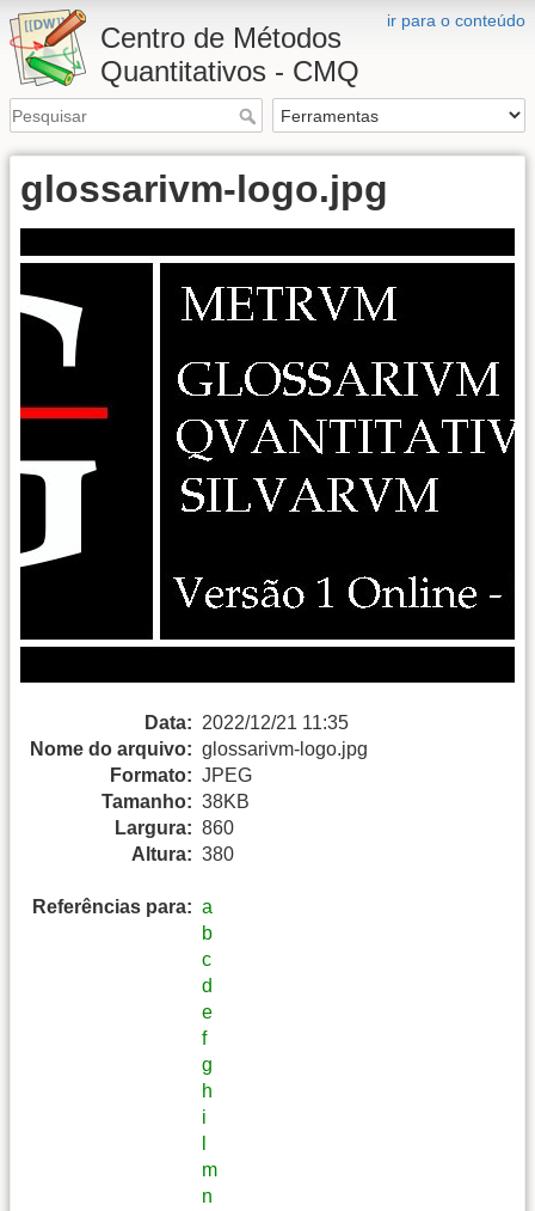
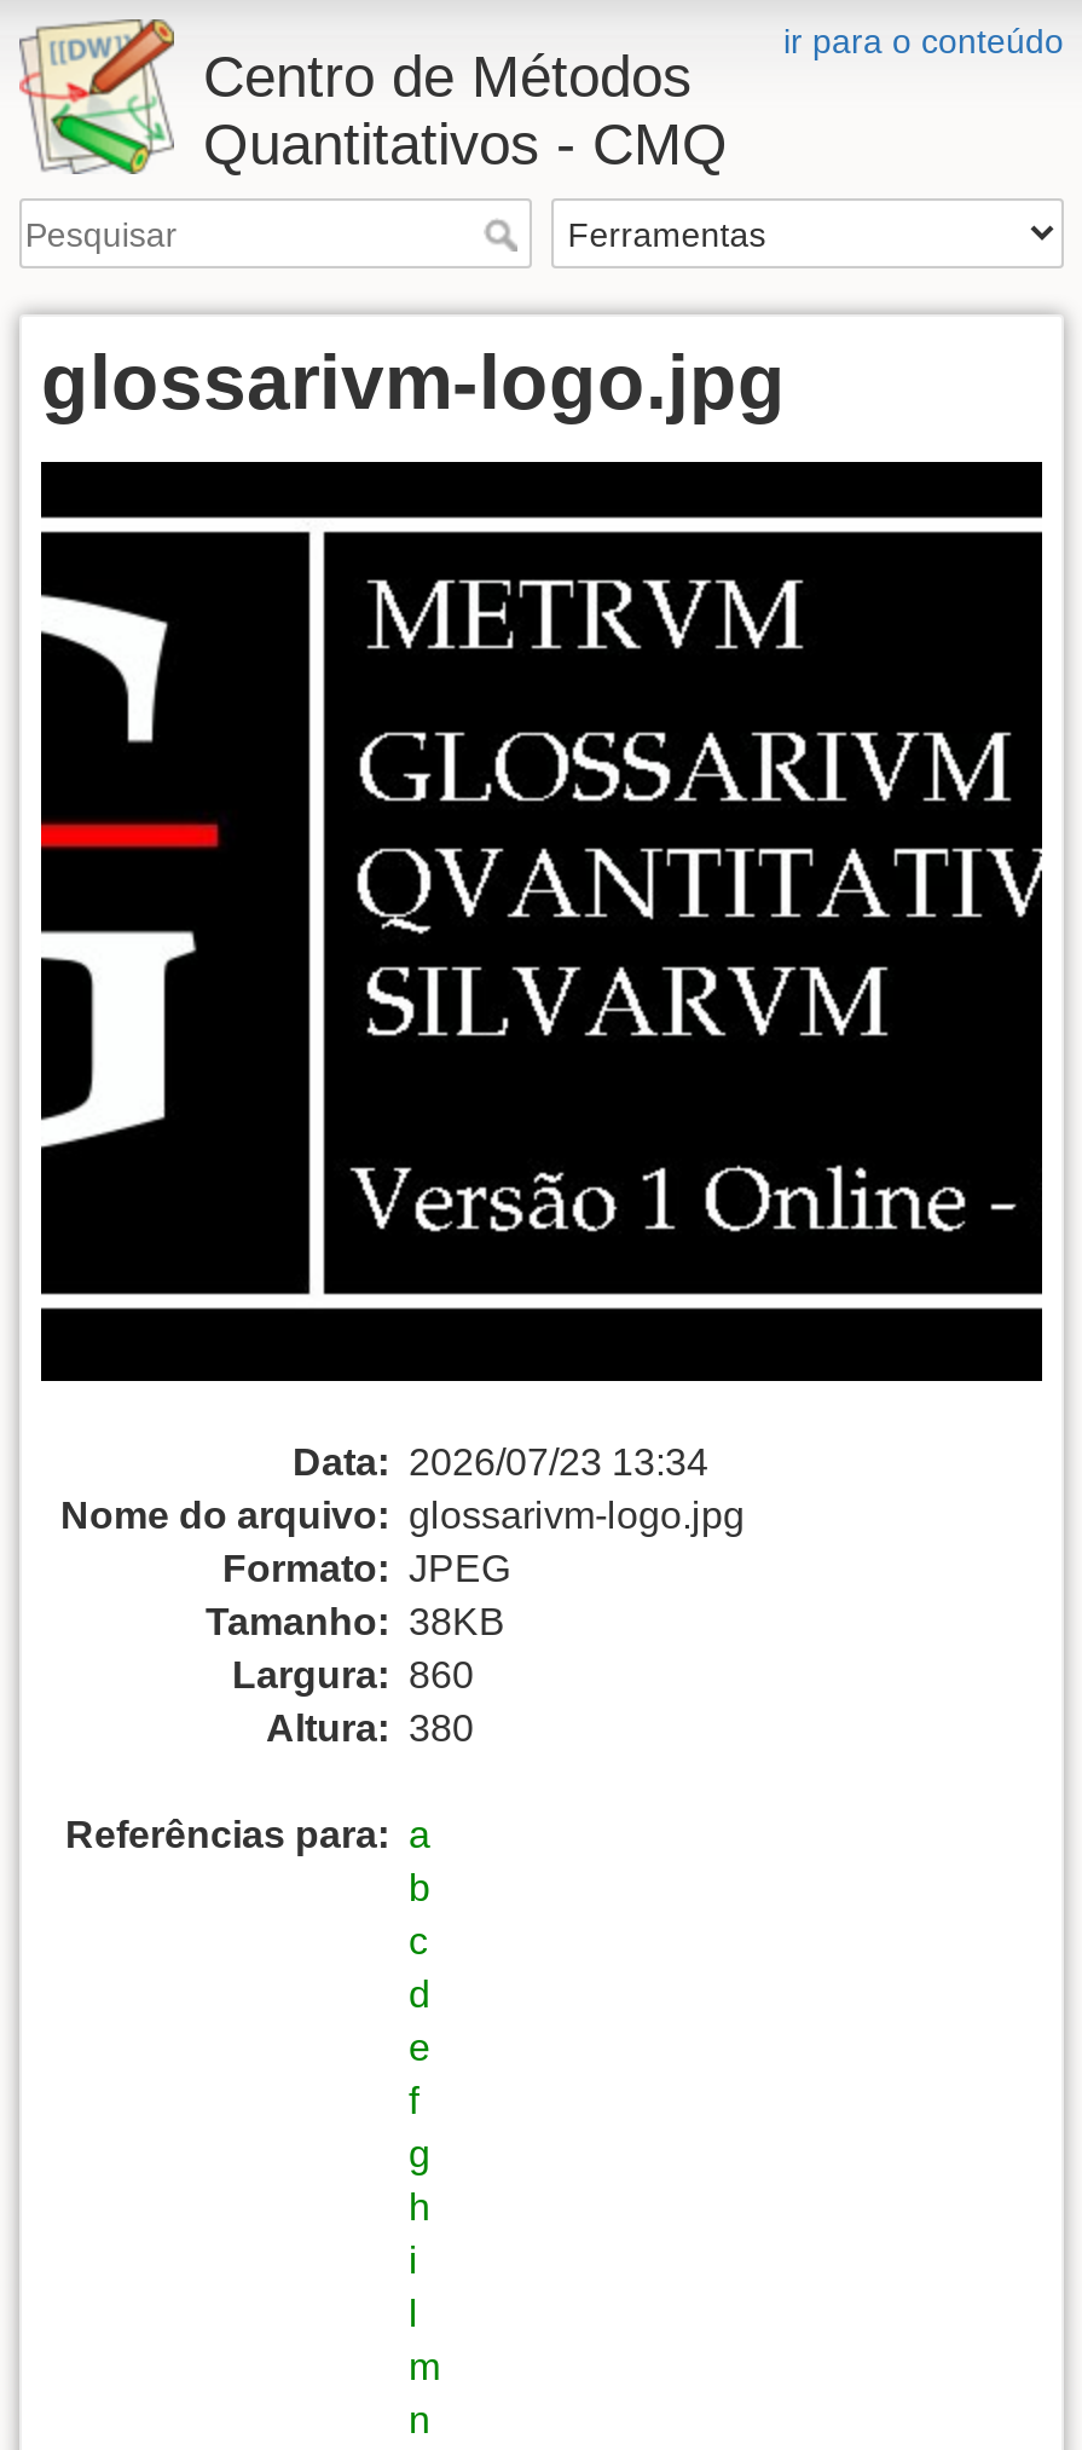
[144,712,349,733] Data: 2022/12/21 11:35 -> [293,1441,708,1482] Data: 2026/07/23 13:34

